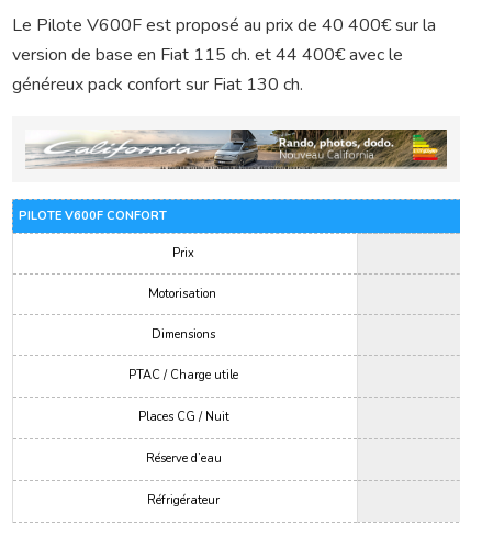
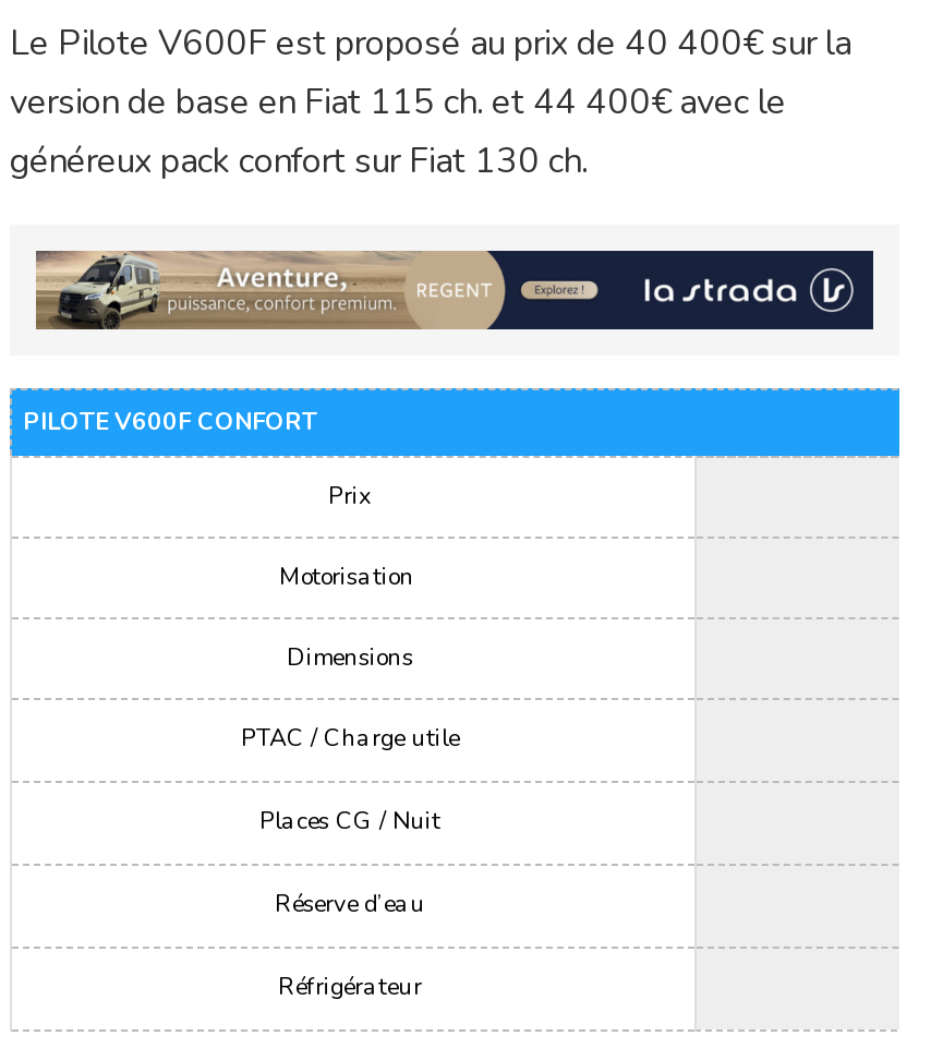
[25,129,448,170] [image] -> [34,248,873,333] [image]

